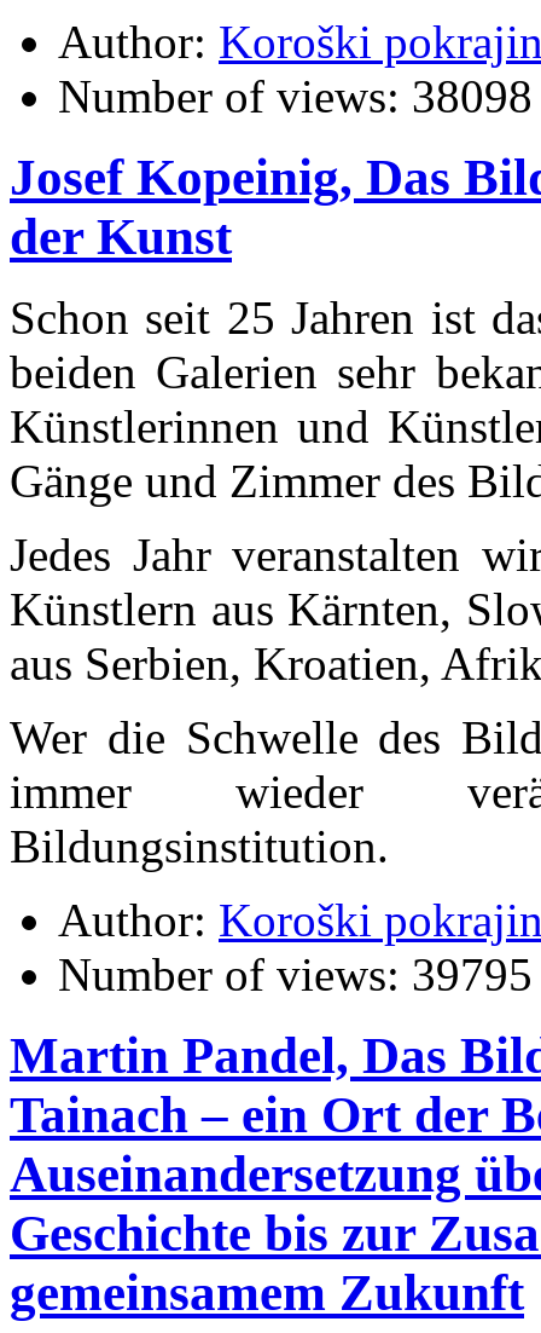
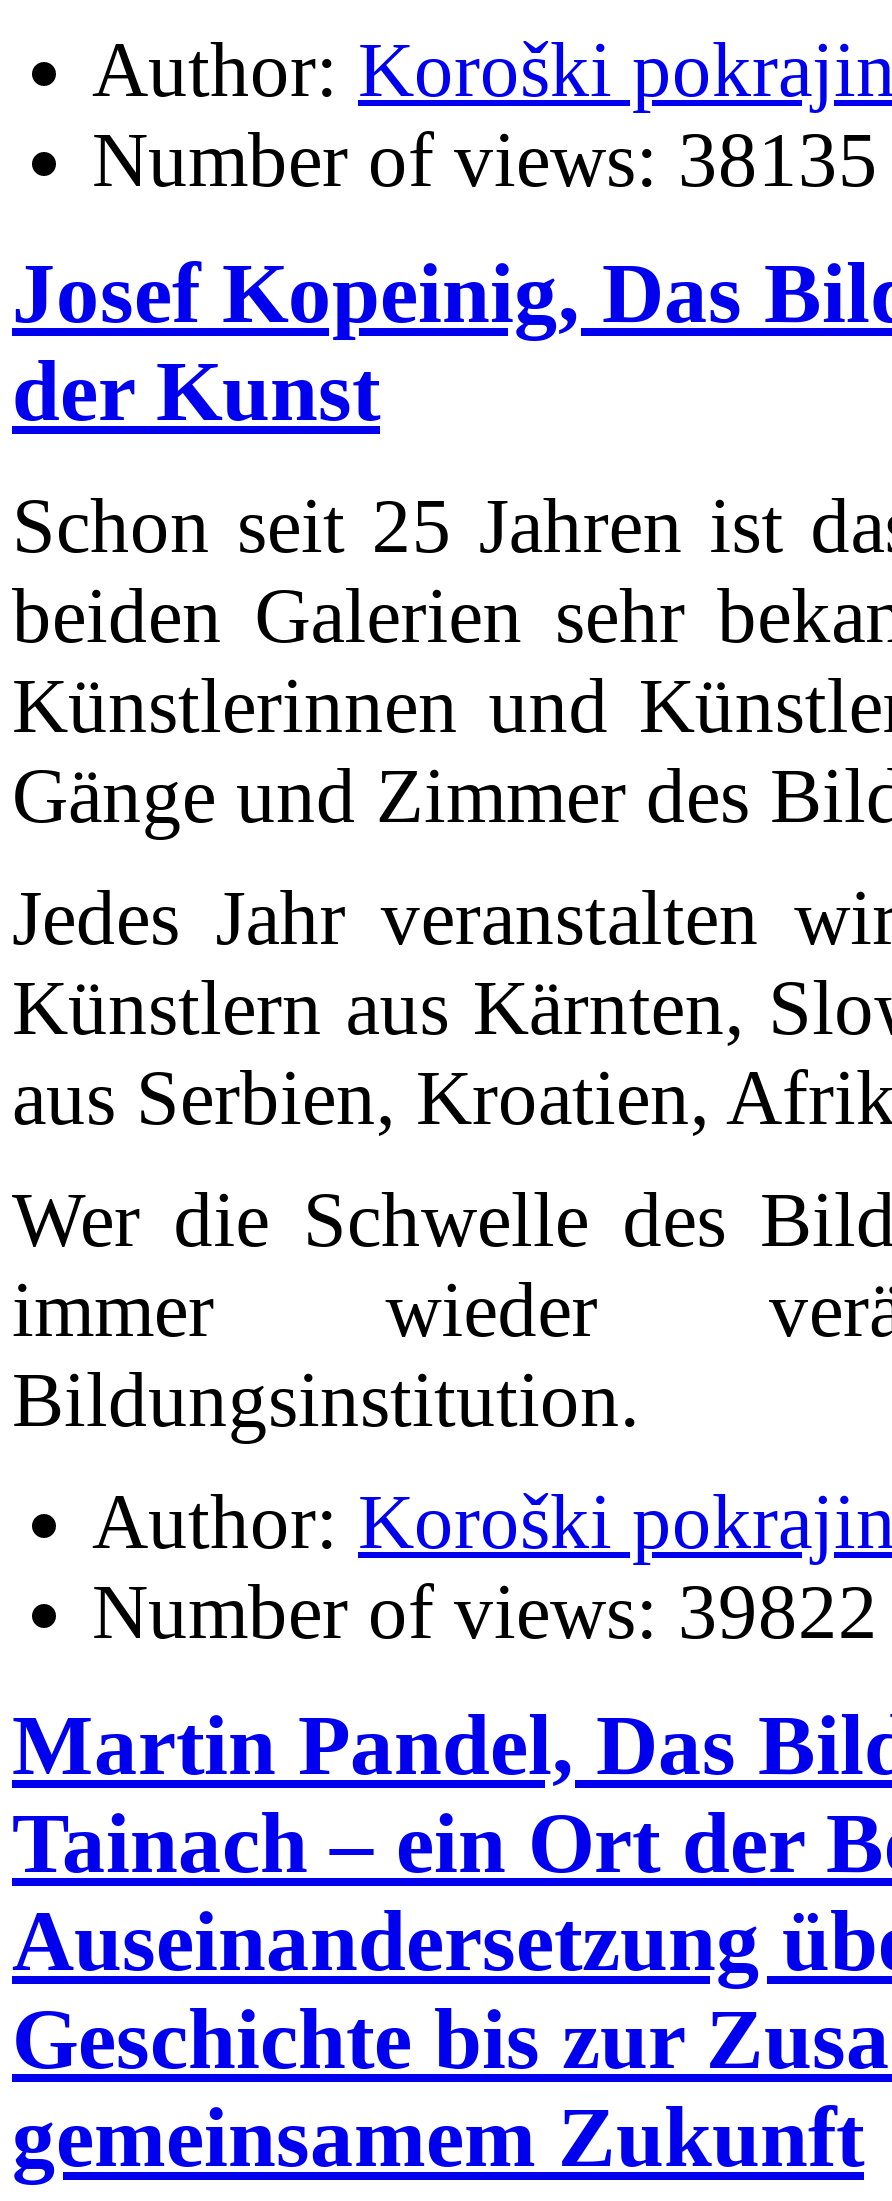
[58,70,533,122] Number of views: 38098 -> [92,116,878,202] Number of views: 38135
[58,948,533,1000] Number of views: 39795 -> [92,1567,878,1653] Number of views: 39822

